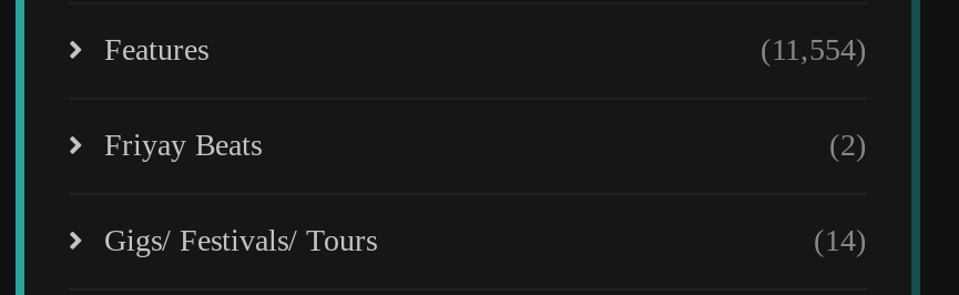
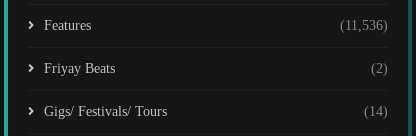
[761,32,867,65] (11,554) -> [340,17,388,32] (11,536)

